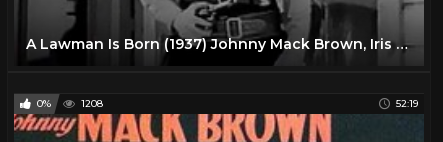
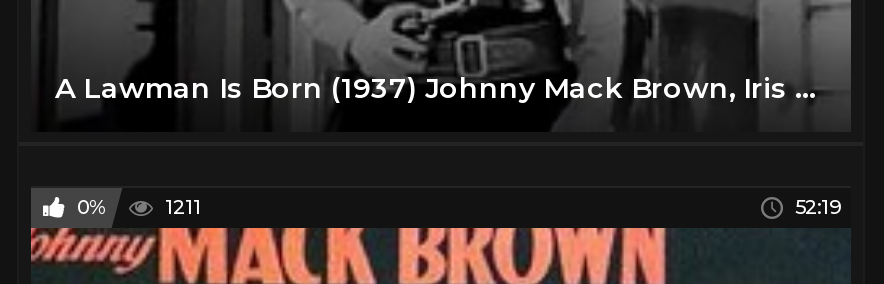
[81,97,103,110] 1208 -> [165,194,201,220] 1211

